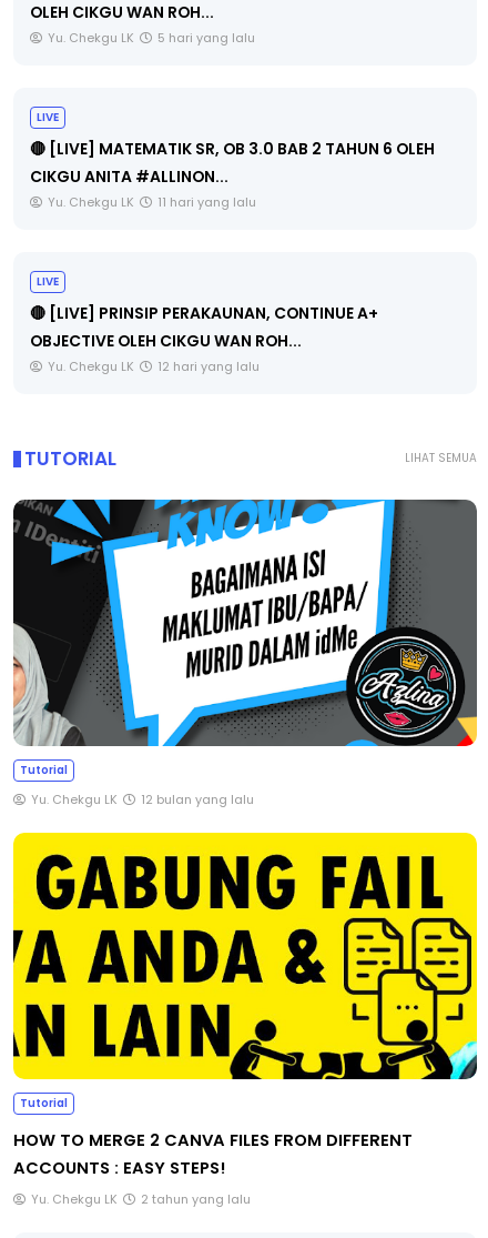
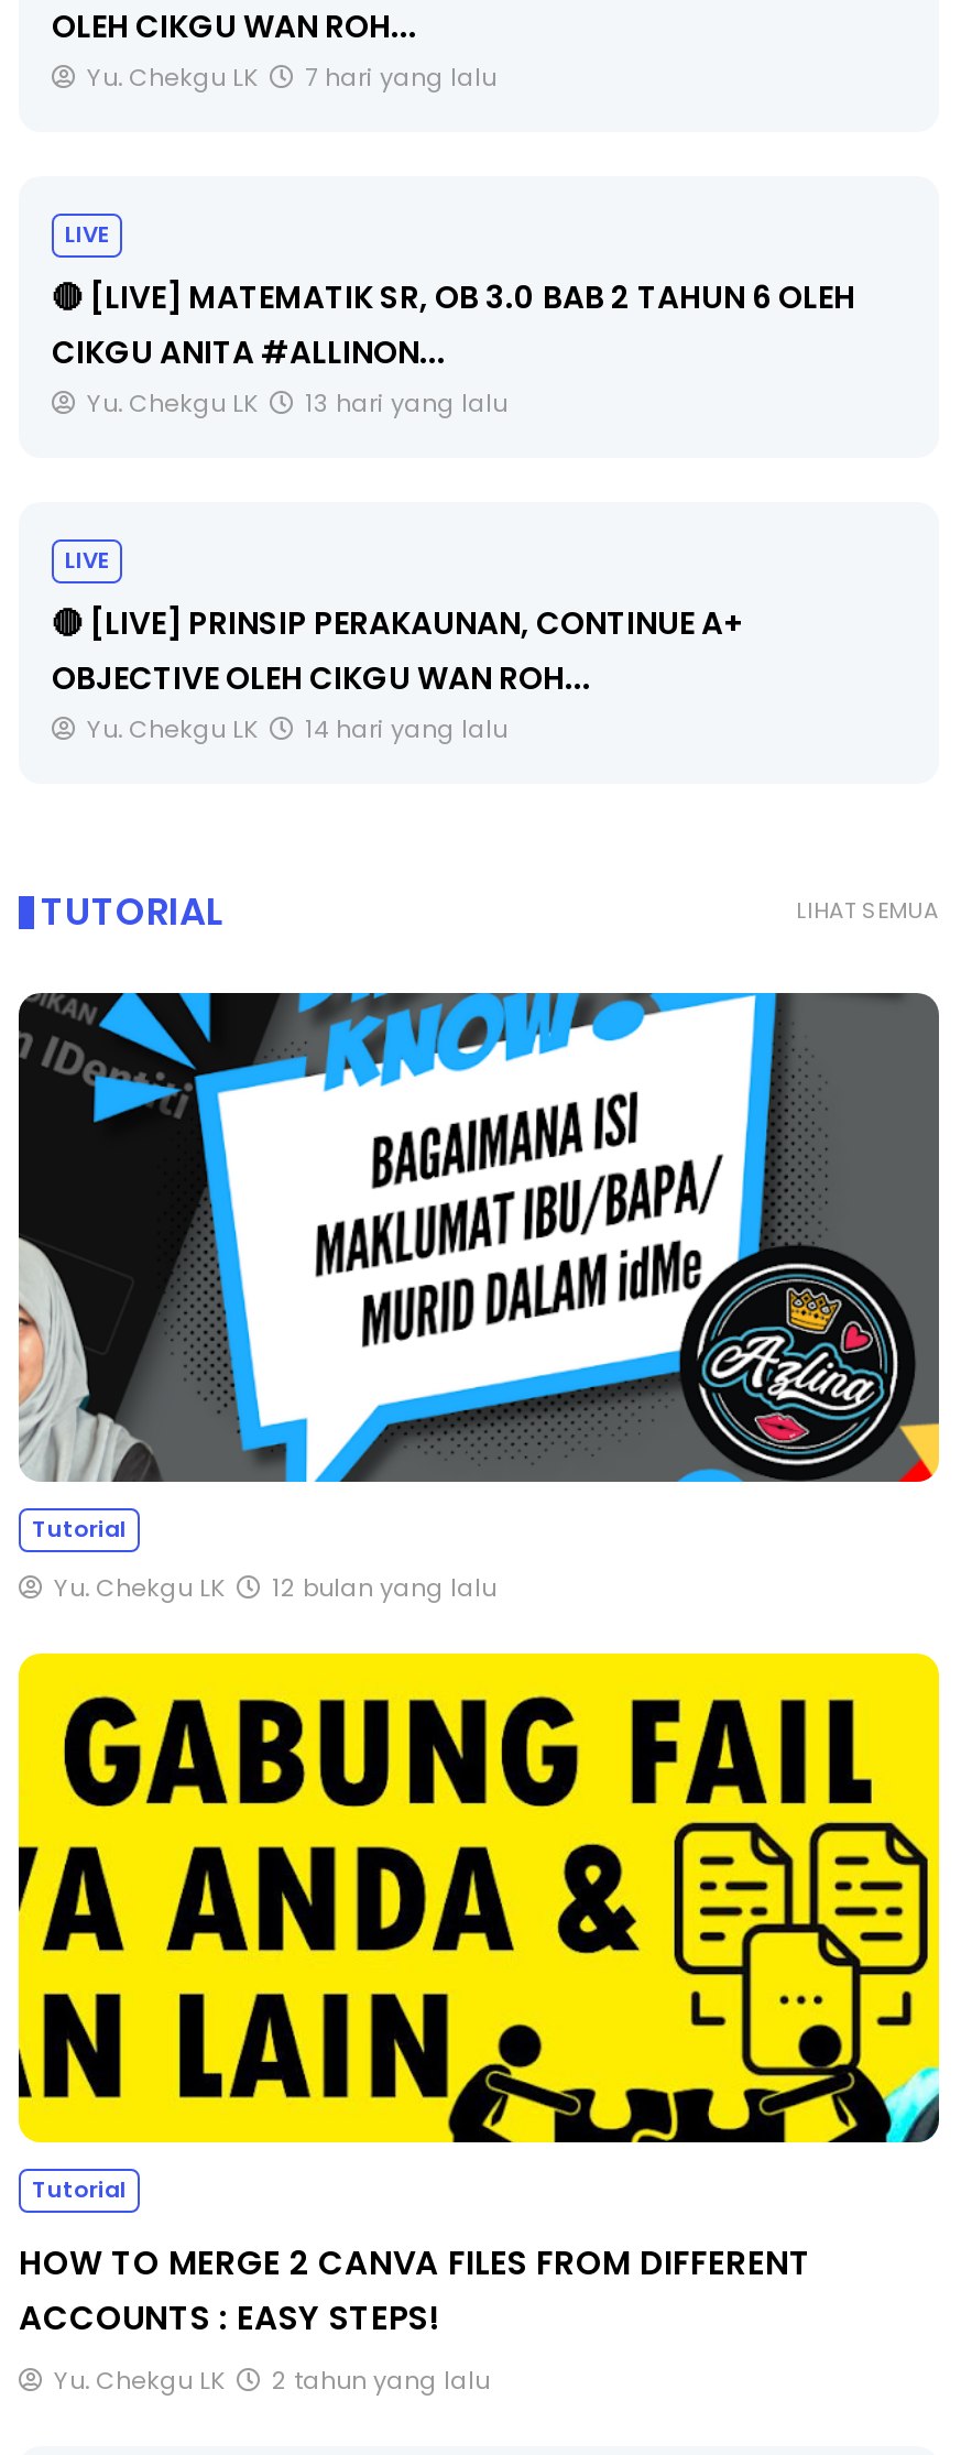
[157,31,255,48] 5 hari yang lalu -> [305,62,496,95] 7 hari yang lalu
[157,196,256,212] 11 hari yang lalu -> [305,388,507,421] 13 hari yang lalu
[157,360,260,377] 12 hari yang lalu -> [305,714,507,747] 14 hari yang lalu

